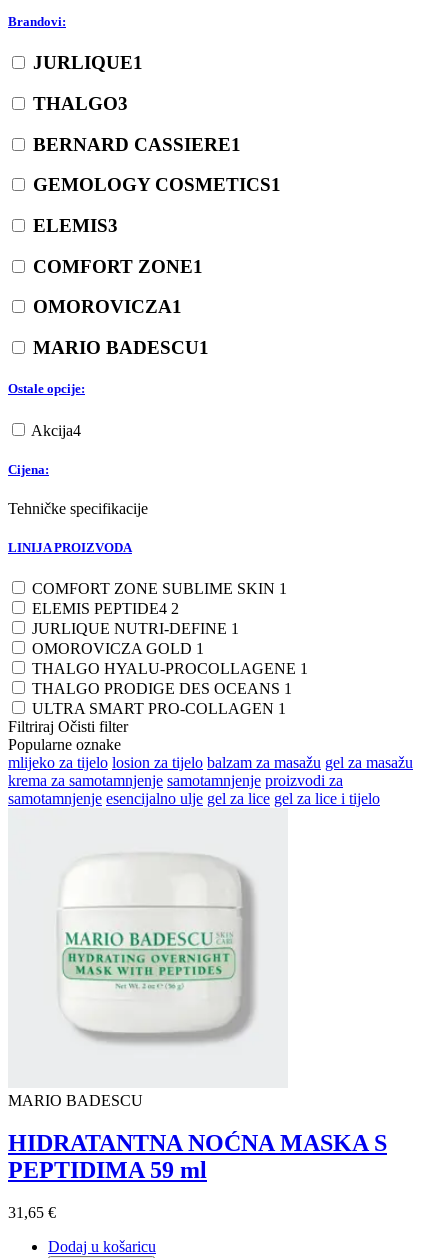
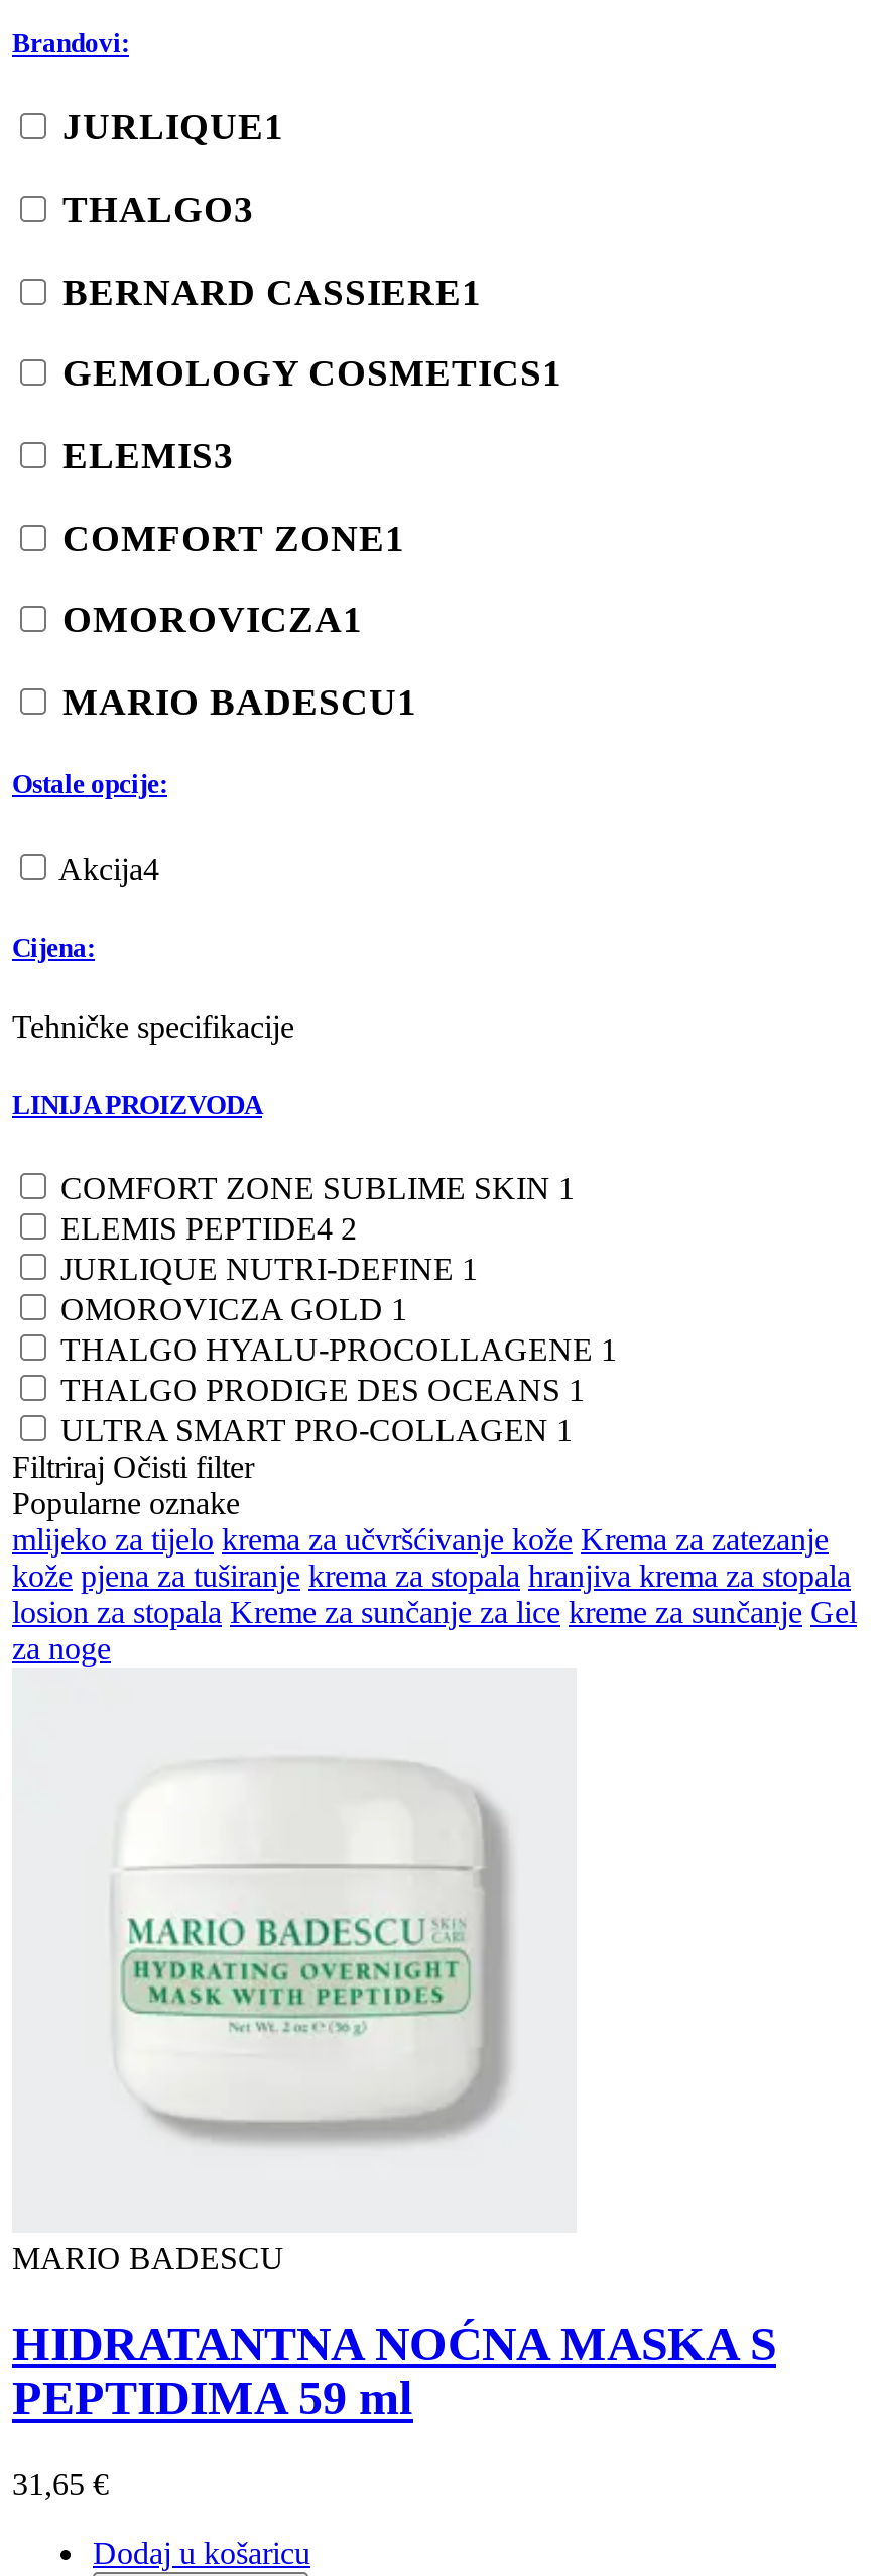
[8,754,413,807] mlijeko za tijelo losion za tijelo balzam za masažu gel za masažu | krema za samotamnjenje samotamnjenje proizvodi za | samotamnjenje esencijalno ulje gel za lice gel za lice i tijelo -> [12,1523,857,1666] mlijeko za tijelo krema za učvršćivanje kože Krema za zatezanje | kože pjena za tuširanje krema za stopala hranjiva krema za stopala | losion za stopala Kreme za sunčanje za lice kreme za sunčanje Gel | za noge

